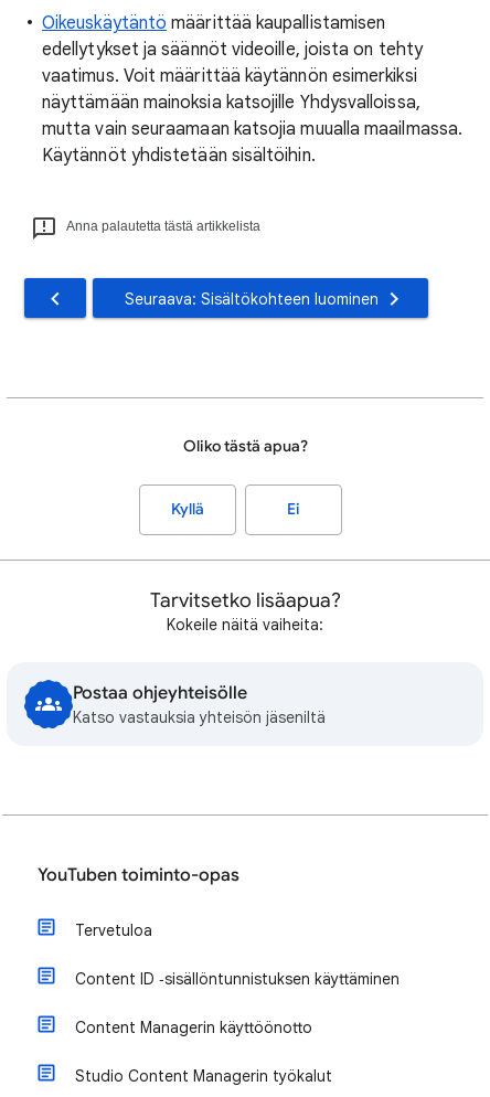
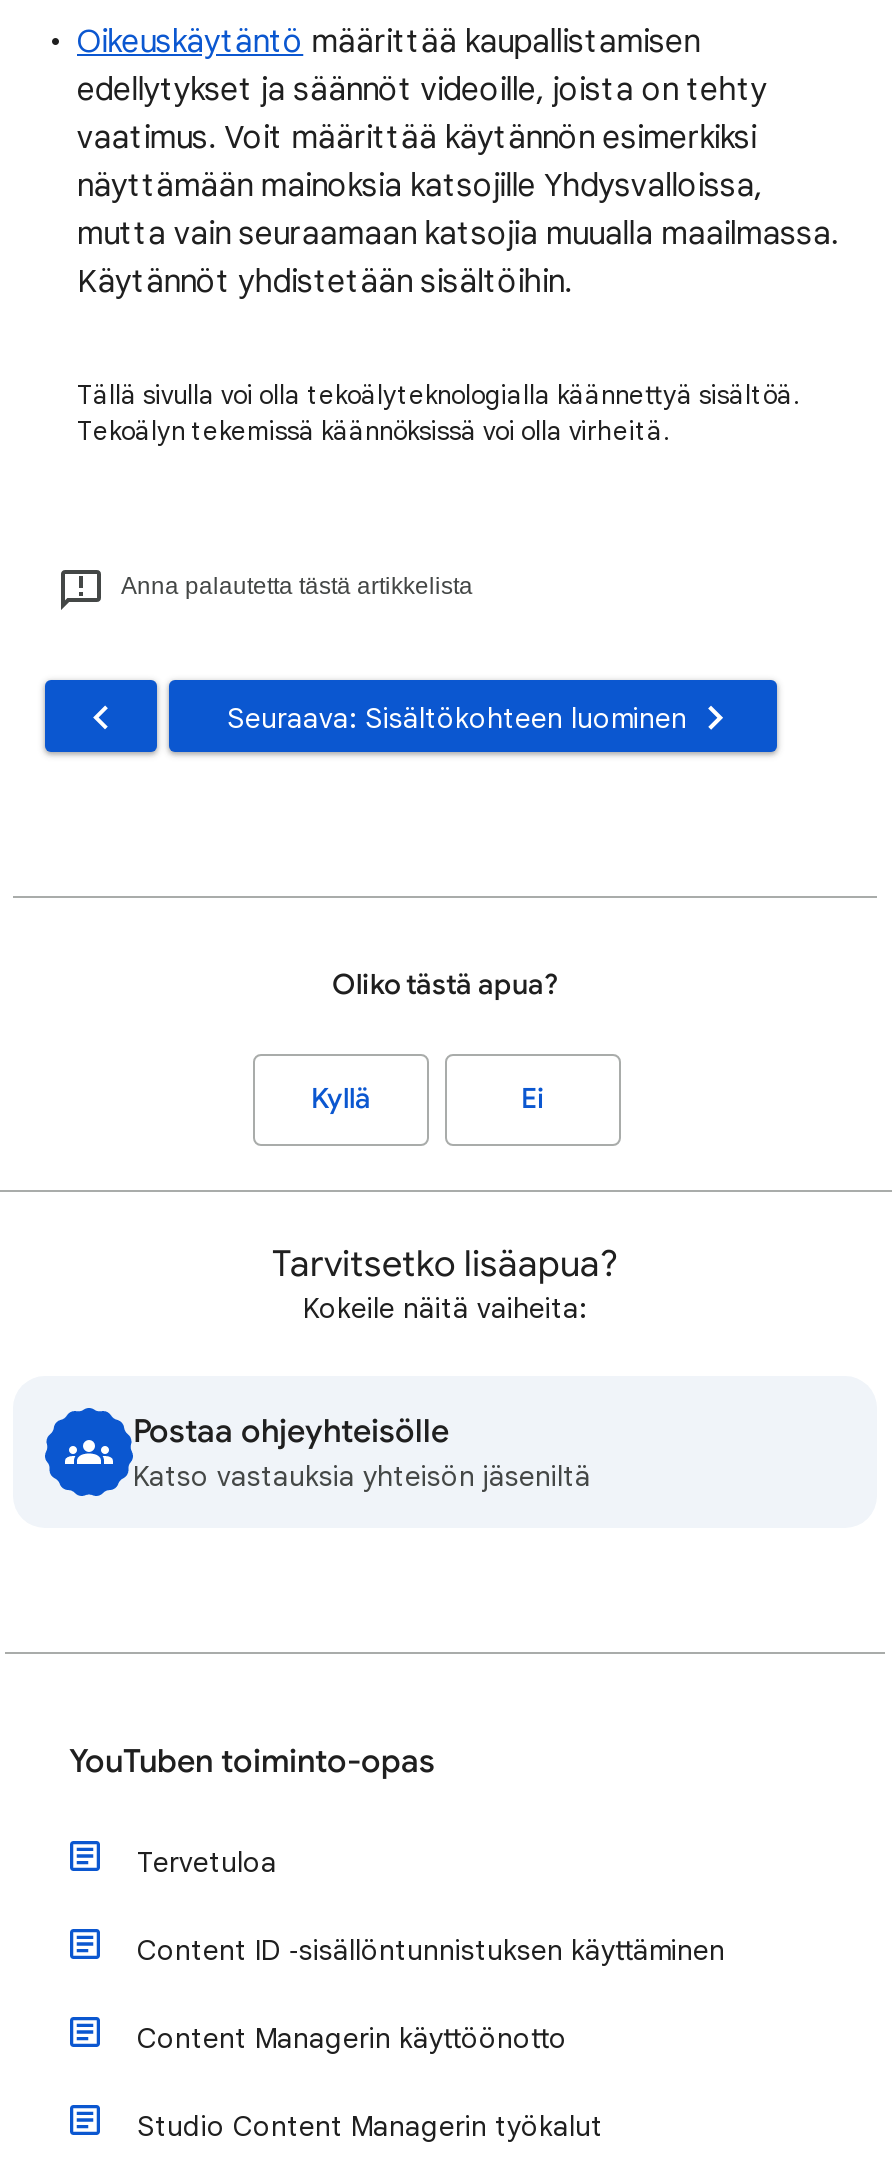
none -> [77,378,799,448] Tällä sivulla voi olla tekoälyteknologialla käännettyä sisältöä. | Tekoälyn tekemissä käännöksissä voi olla virheitä.

